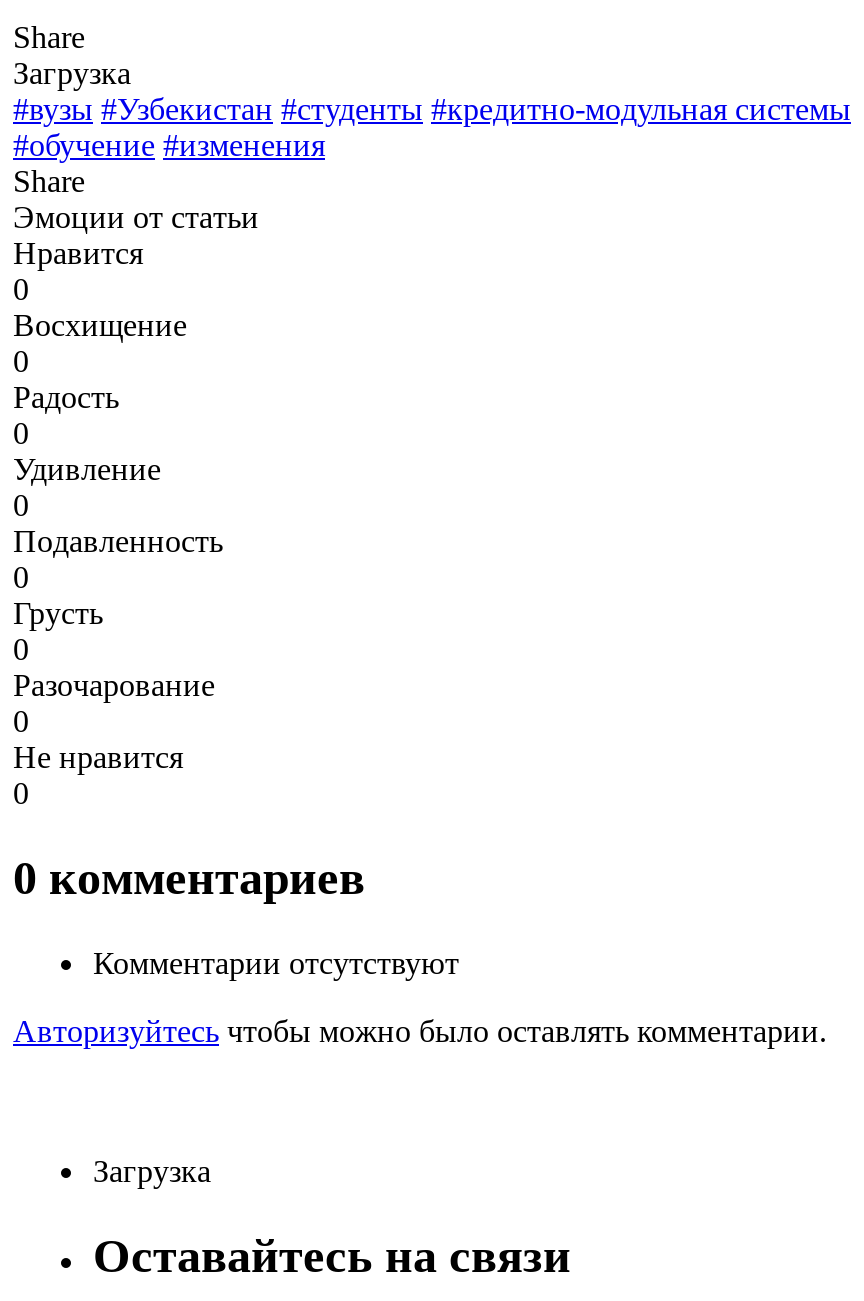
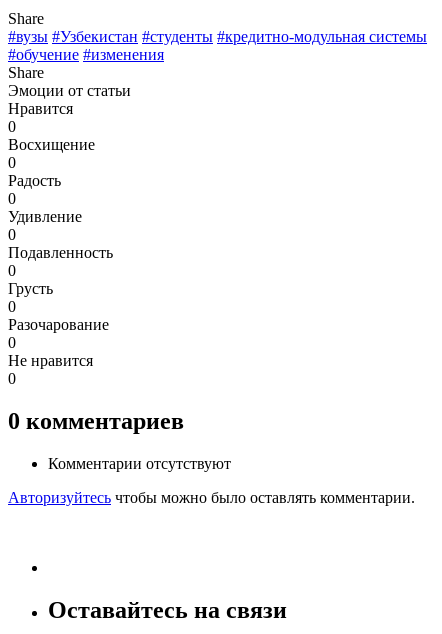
[13,56,131,90] Загрузка -> none
[93,1153,211,1187] Загрузка -> none

